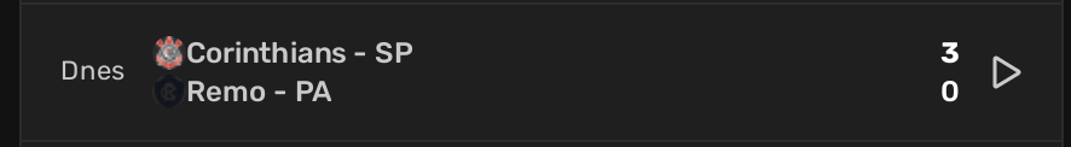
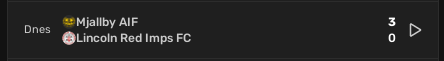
[186,36,413,108] Corinthians - SP | Remo - PA -> [76,15,191,45] Mjallby AIF | Lincoln Red Imps FC

